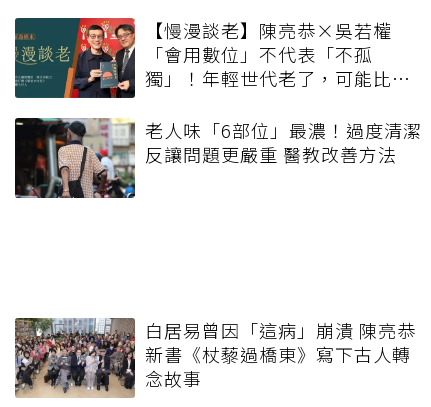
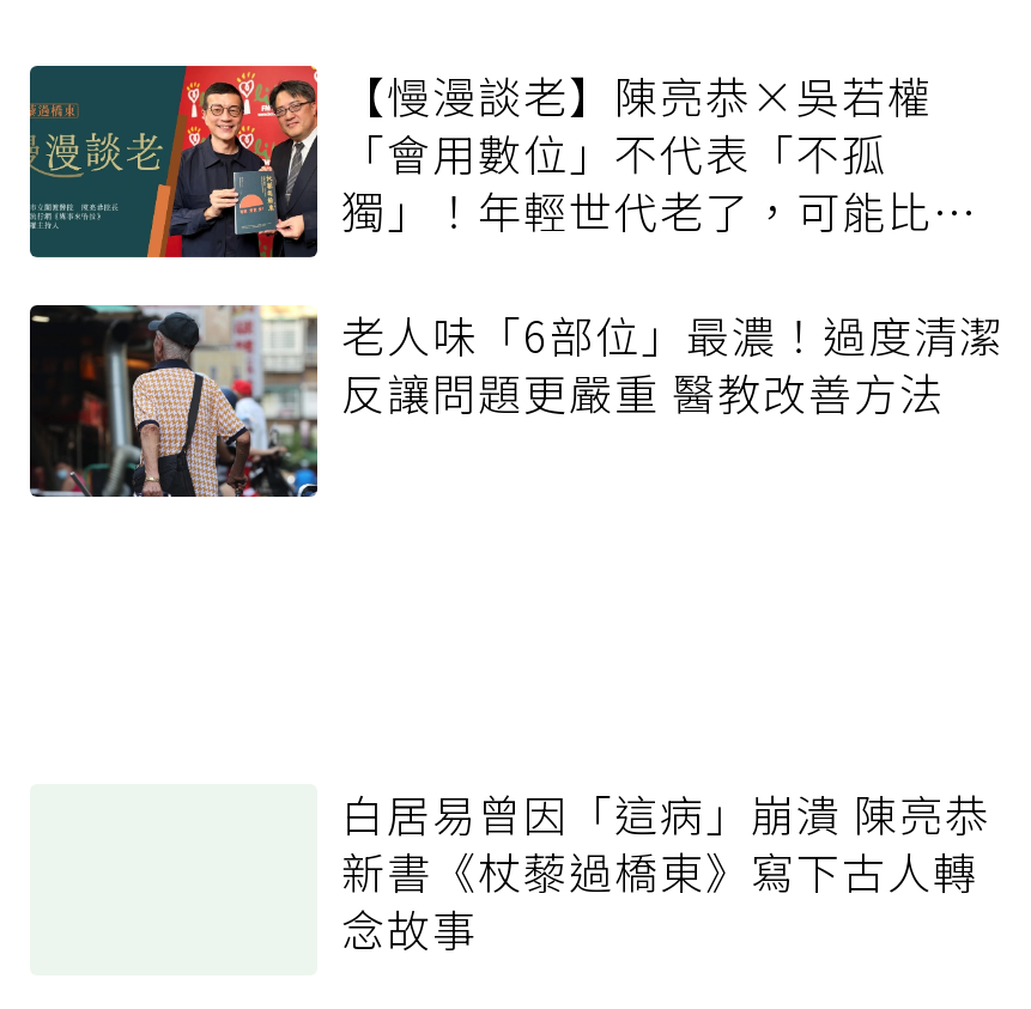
[14,317,136,398] [image] -> none

